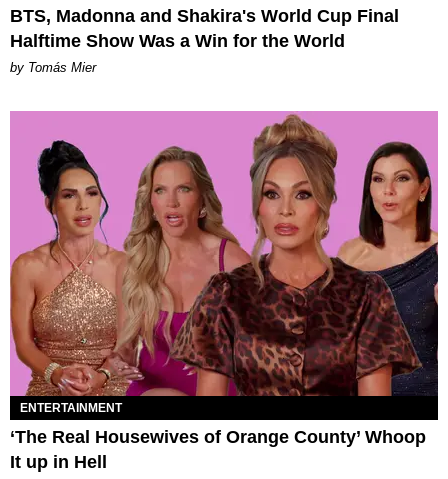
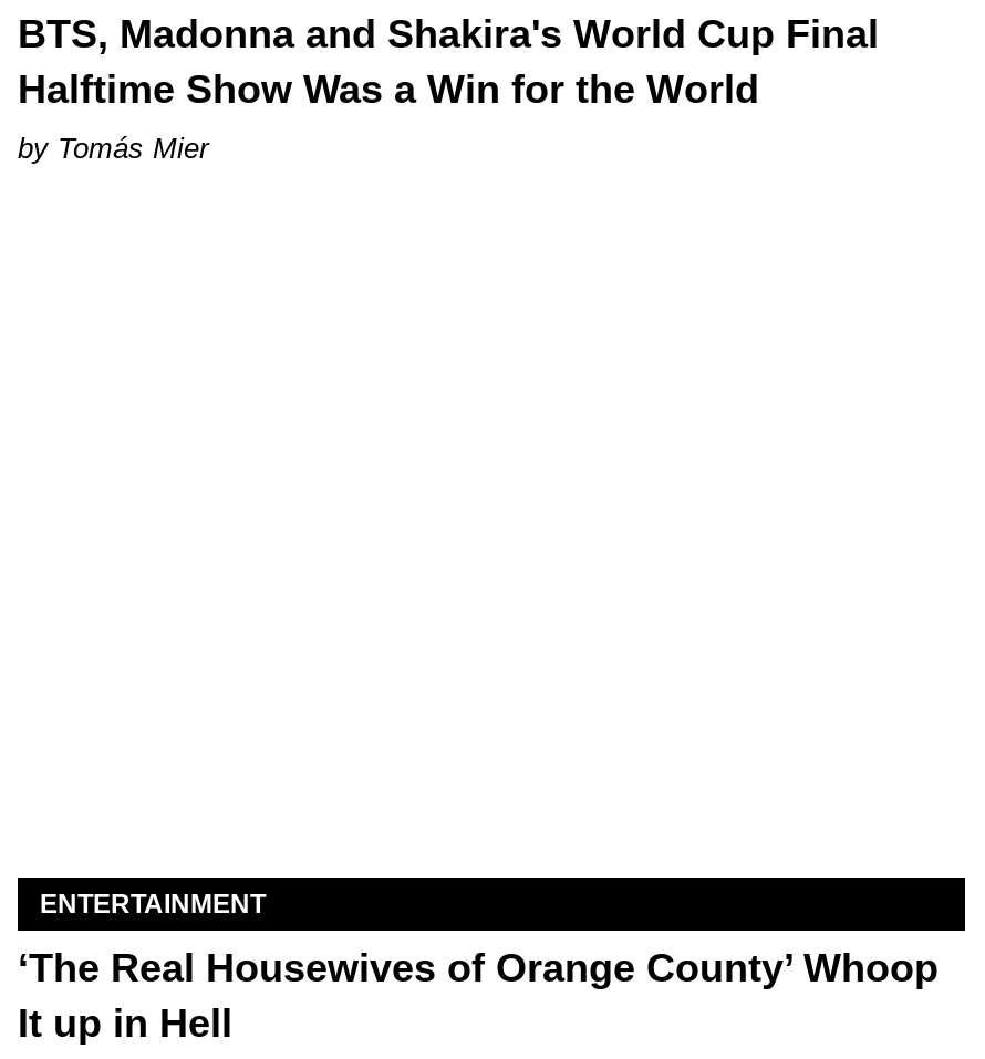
[9,110,439,397] [image] -> none

